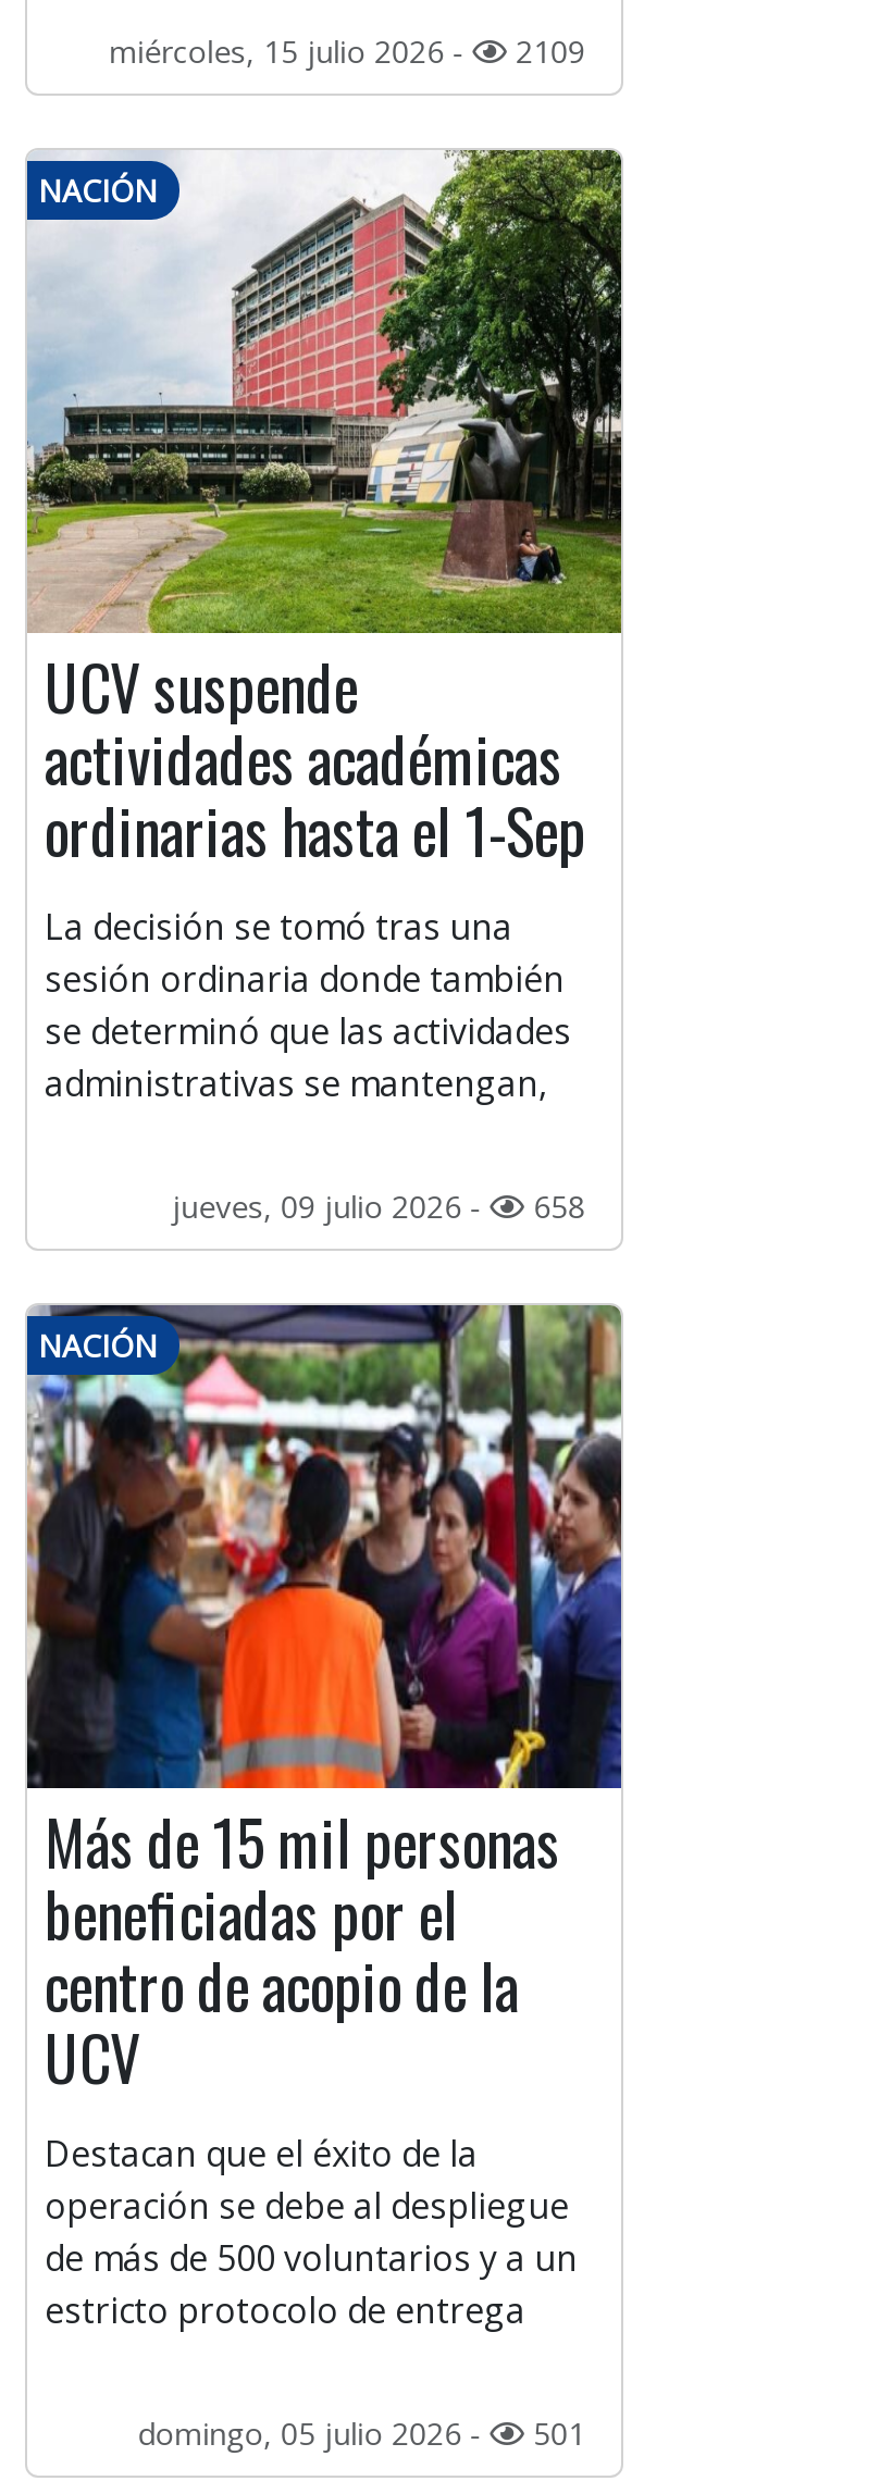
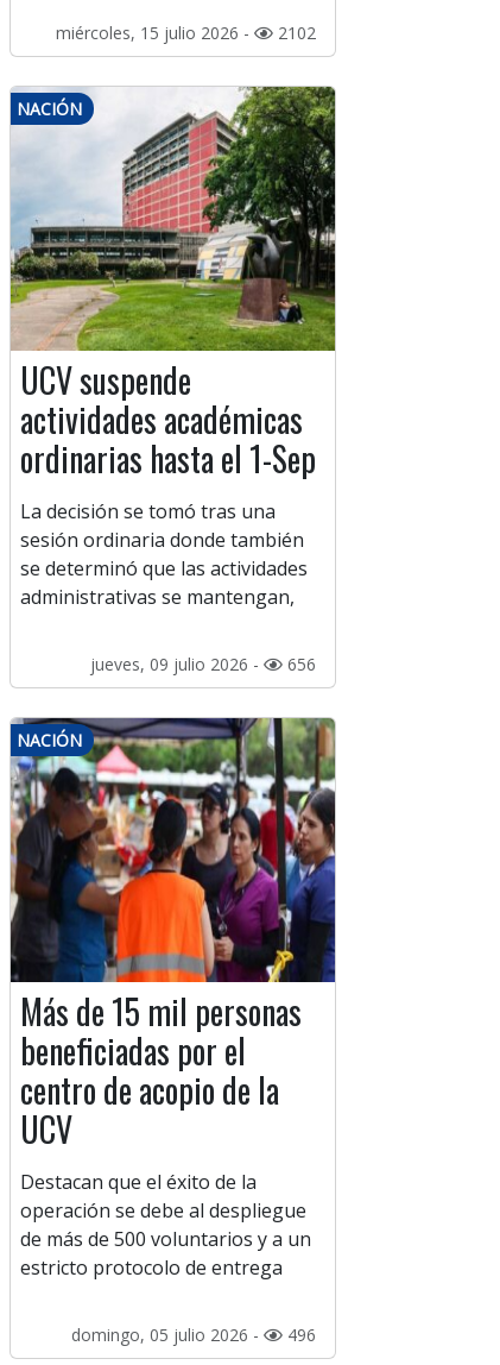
[109,30,586,72] miércoles, 15 julio 2026 - 2109 -> [55,21,316,44] miércoles, 15 julio 2026 - 2102
[172,1186,586,1227] jueves, 09 julio 2026 - 658 -> [90,653,316,675] jueves, 09 julio 2026 - 656
[137,2412,586,2454] domingo, 05 julio 2026 - 501 -> [71,1323,316,1346] domingo, 05 julio 2026 - 496

